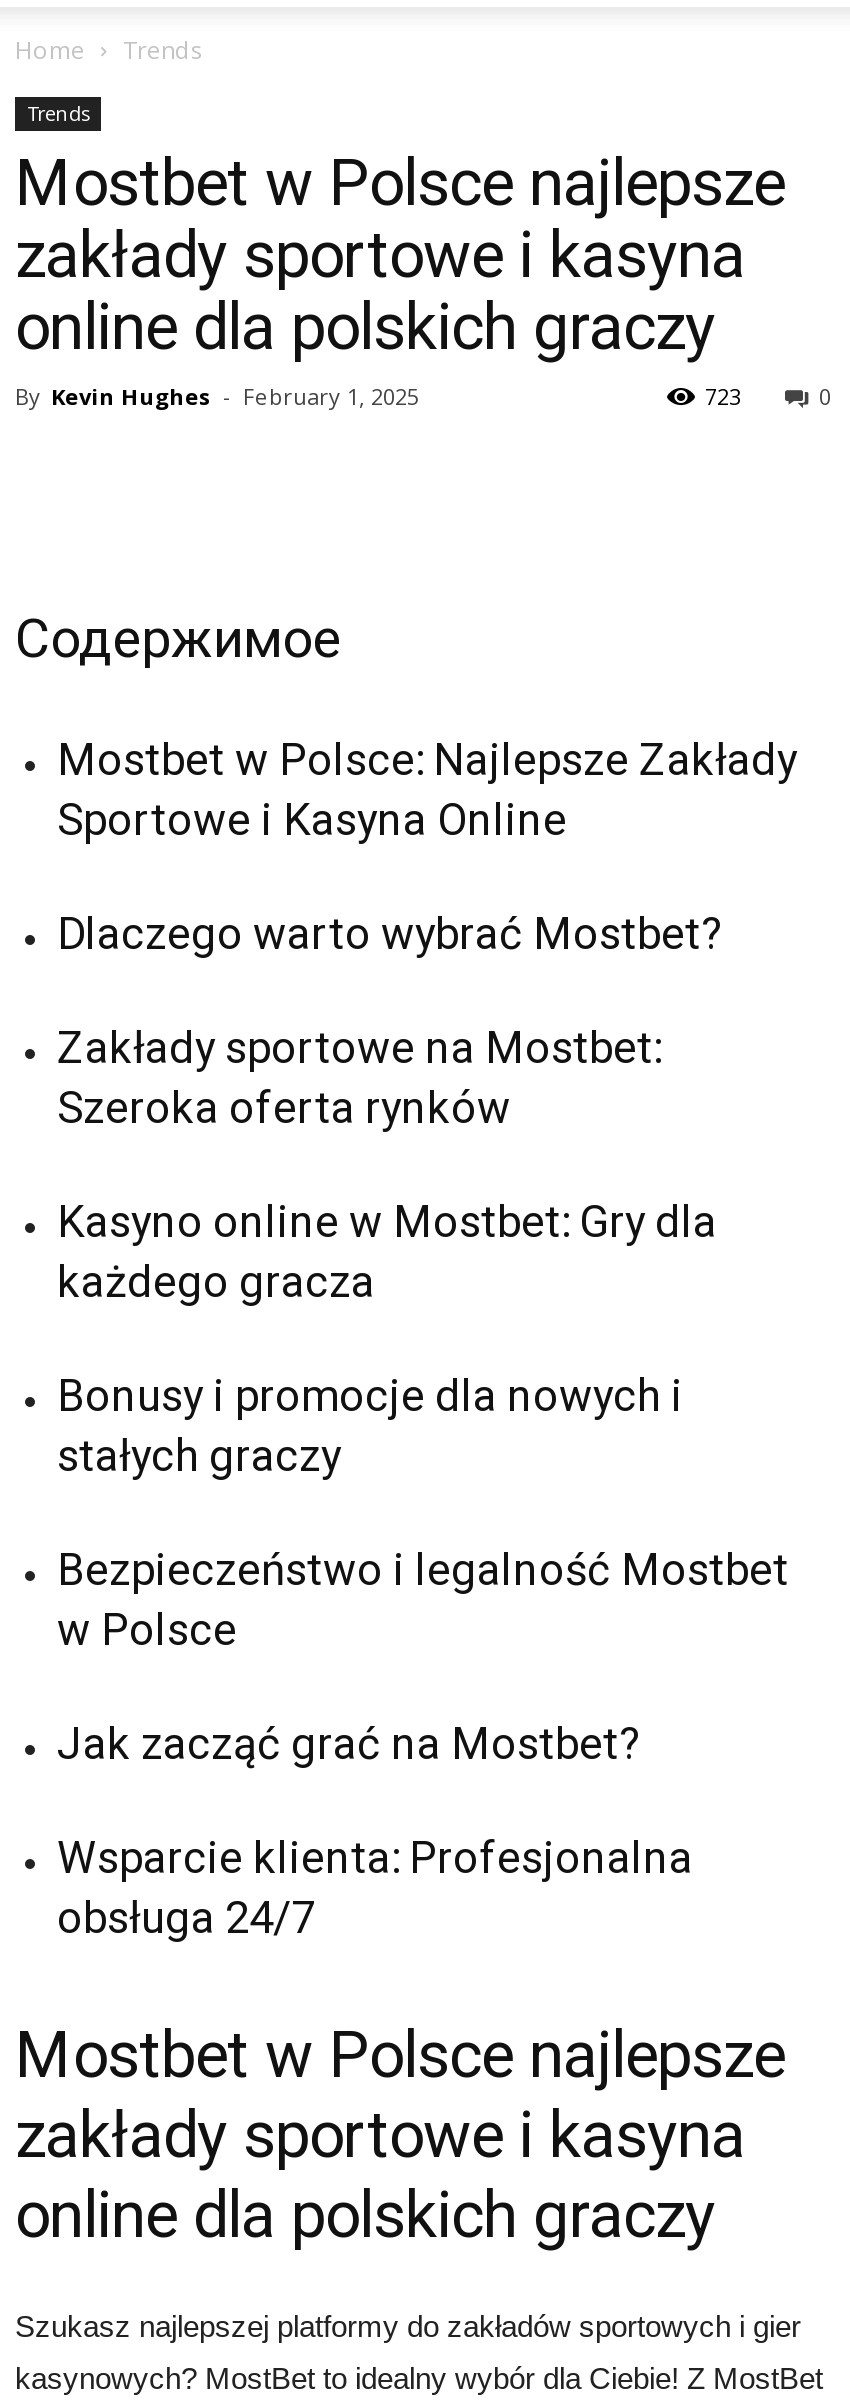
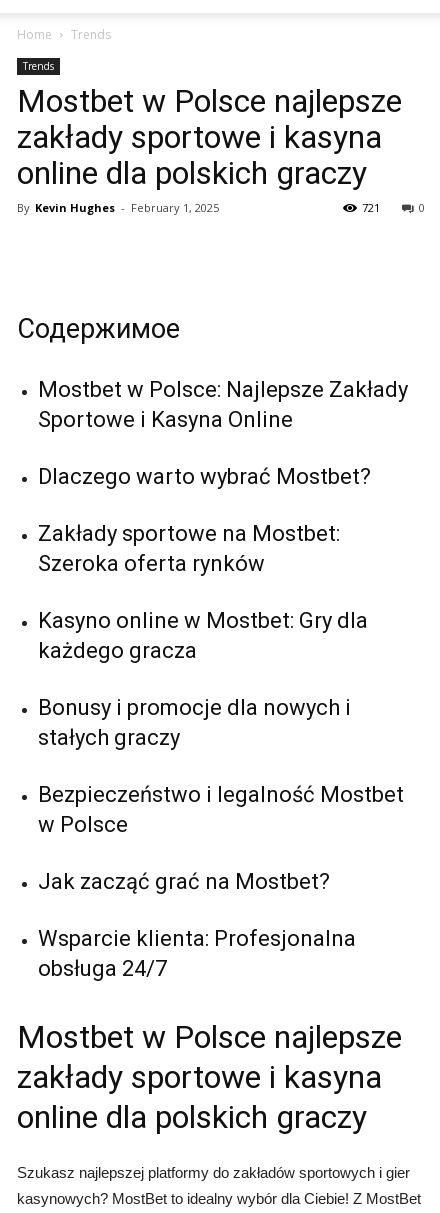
[705,381,741,411] 723 -> [362,200,380,215] 721

